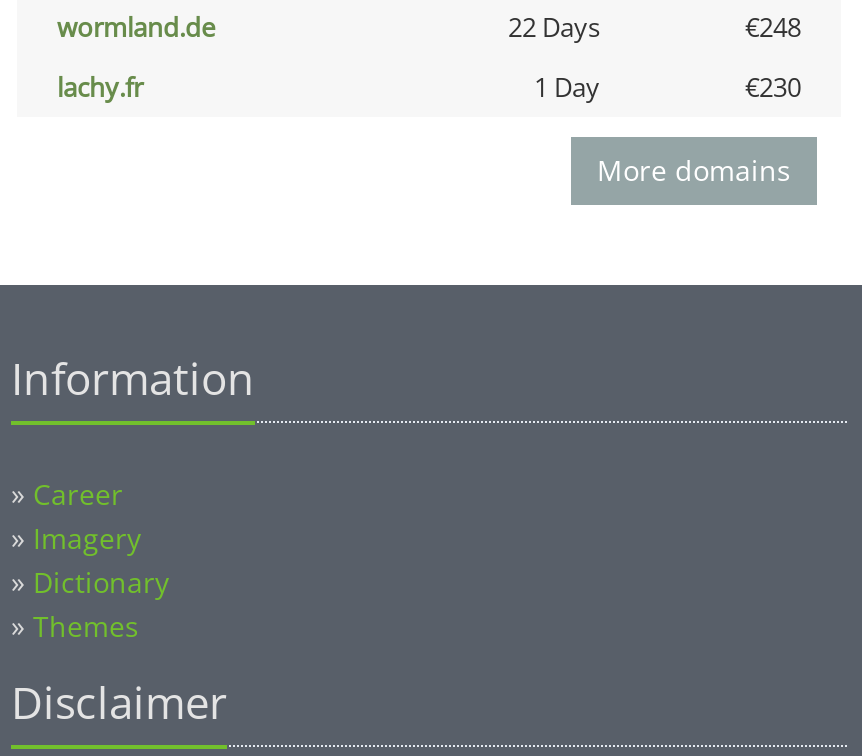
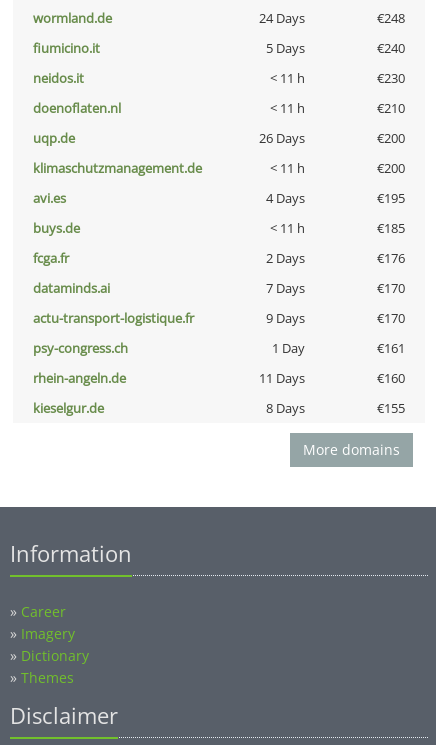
[508,9,600,45] 22 Days -> [258,9,304,27] 24 Days
[57,69,600,105] lachy.fr | 1 Day -> [33,39,405,87] fiumicino.it | 5 Days | €240 | neidos.it | < 11 h
none -> [33,99,405,417] doenoflaten.nl | < 11 h | €210 | uqp.de | 26 Days | €200 | klimaschutzmanagement.de | < 11 h | €200 | avi.es | 4 Days | €195 | buys.de | < 11 h | €185 | fcga.fr | 2 Days | €176 | dataminds.ai | 7 Days | €170 | actu-transport-logistique.fr | 9 Days | €170 | psy-congress.ch | 1 Day | €161 | rhein-angeln.de | 11 Days | €160 | kieselgur.de | 8 Days | €155

